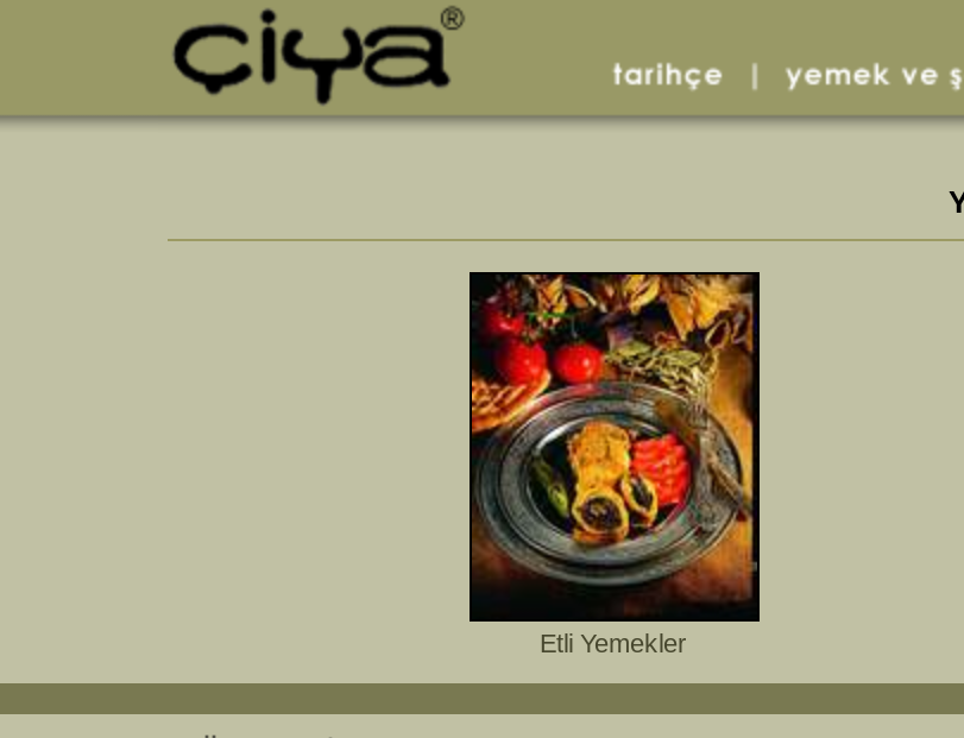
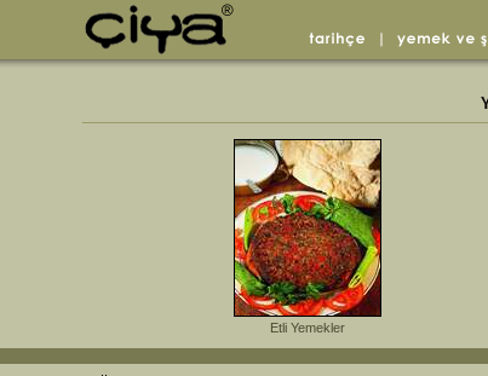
[465,272,762,622] [image] -> [232,139,384,317] [image]

